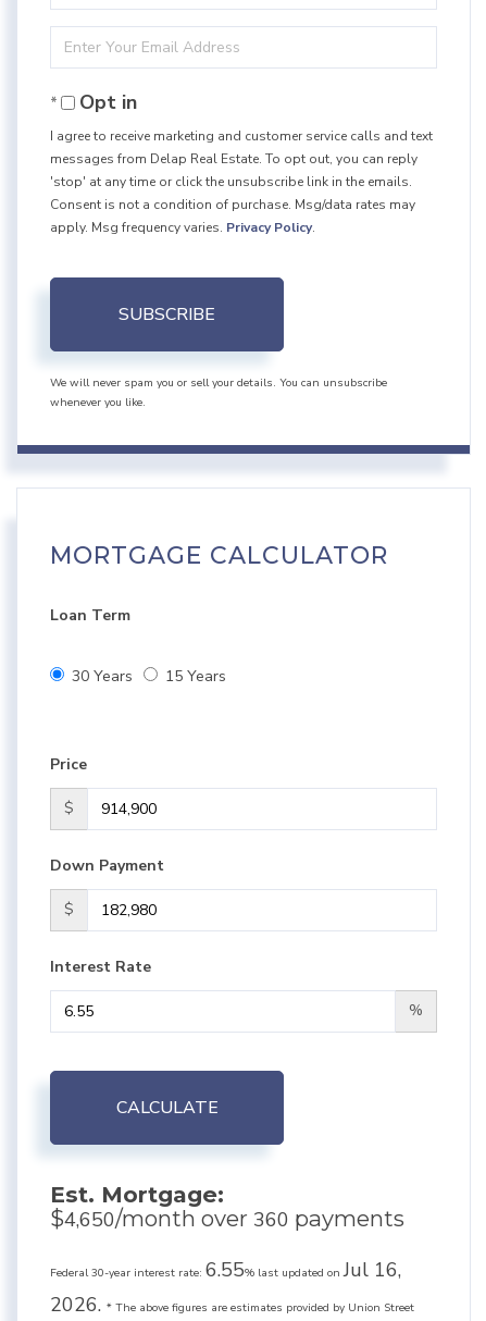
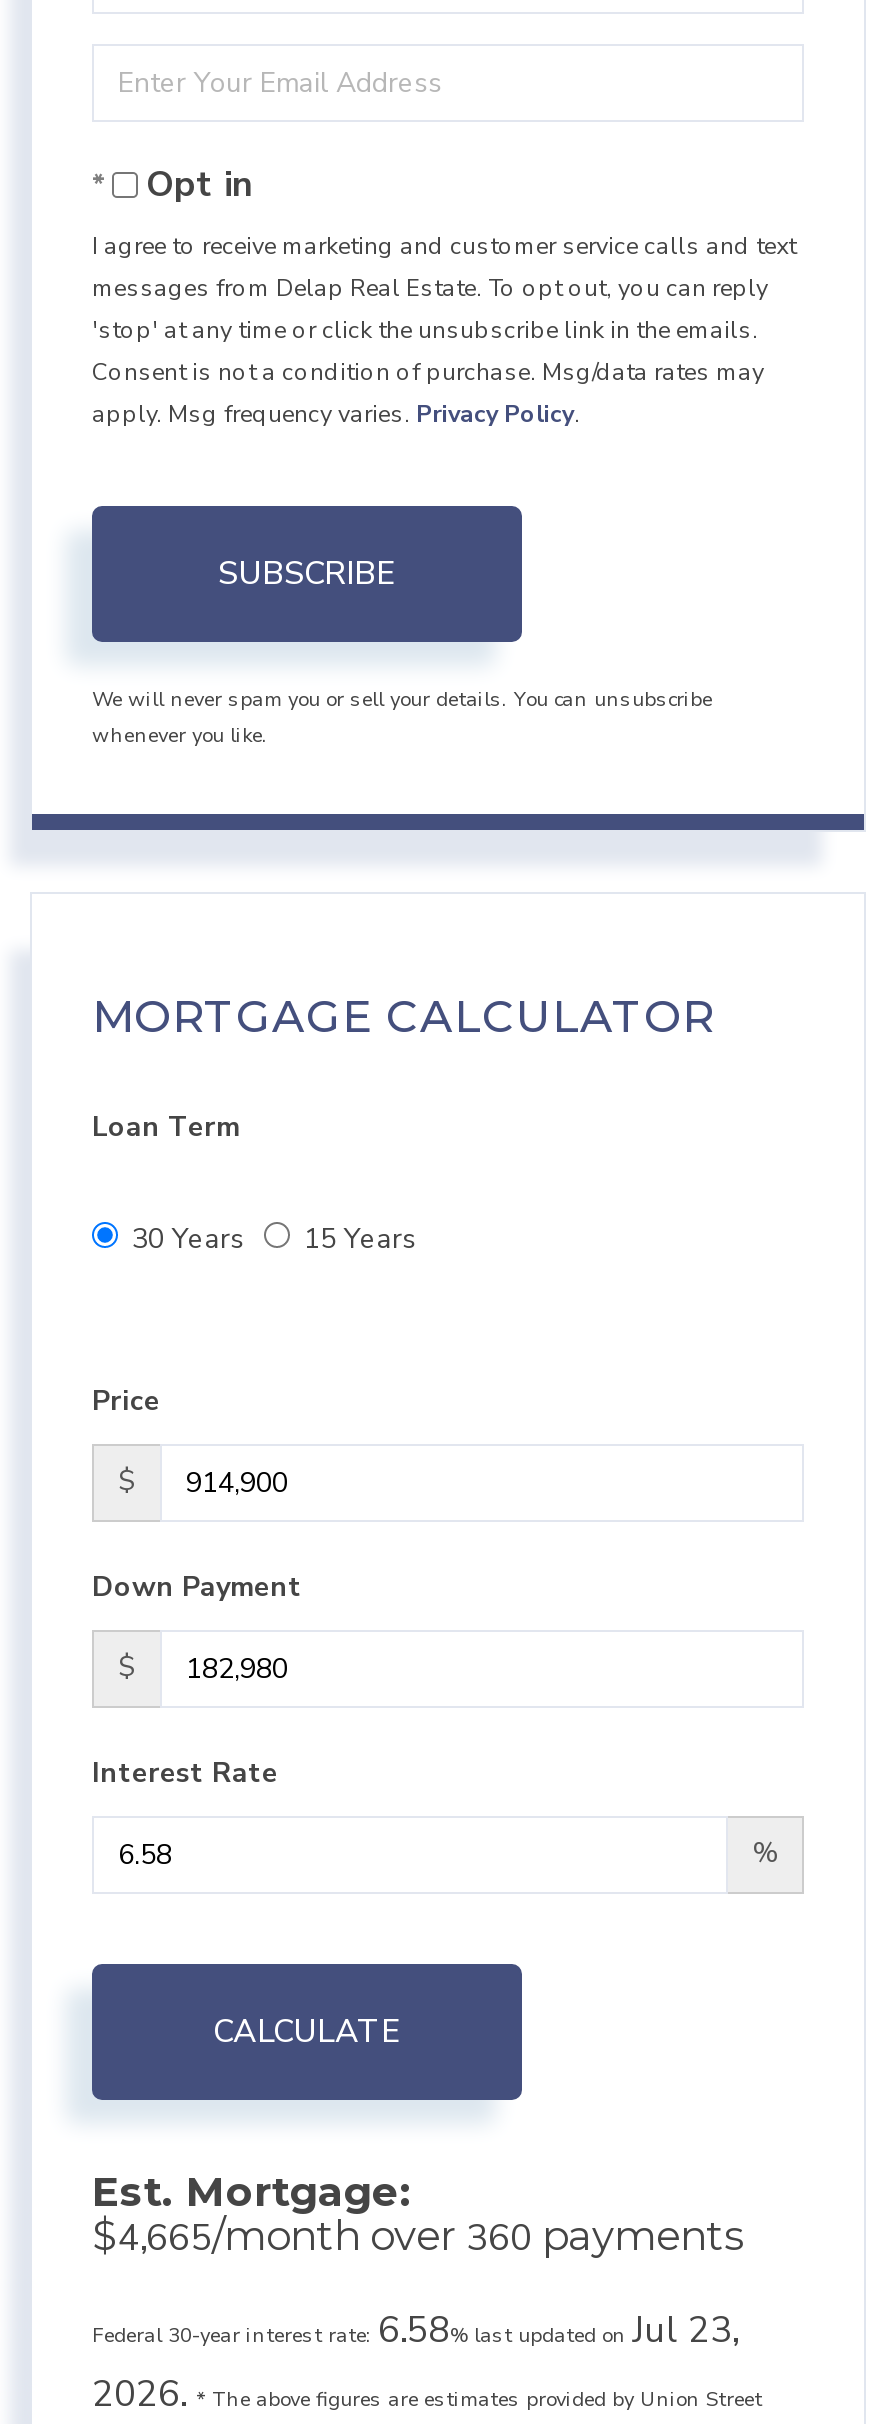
[50,1205,404,1233] $4,650/month over 360 payments -> [92,2210,744,2262] $4,665/month over 360 payments
[50,1257,401,1283] Federal 30-year interest rate: 6.55% last updated on Jul 16, -> [92,2306,738,2354] Federal 30-year interest rate: 6.58% last updated on Jul 23,

